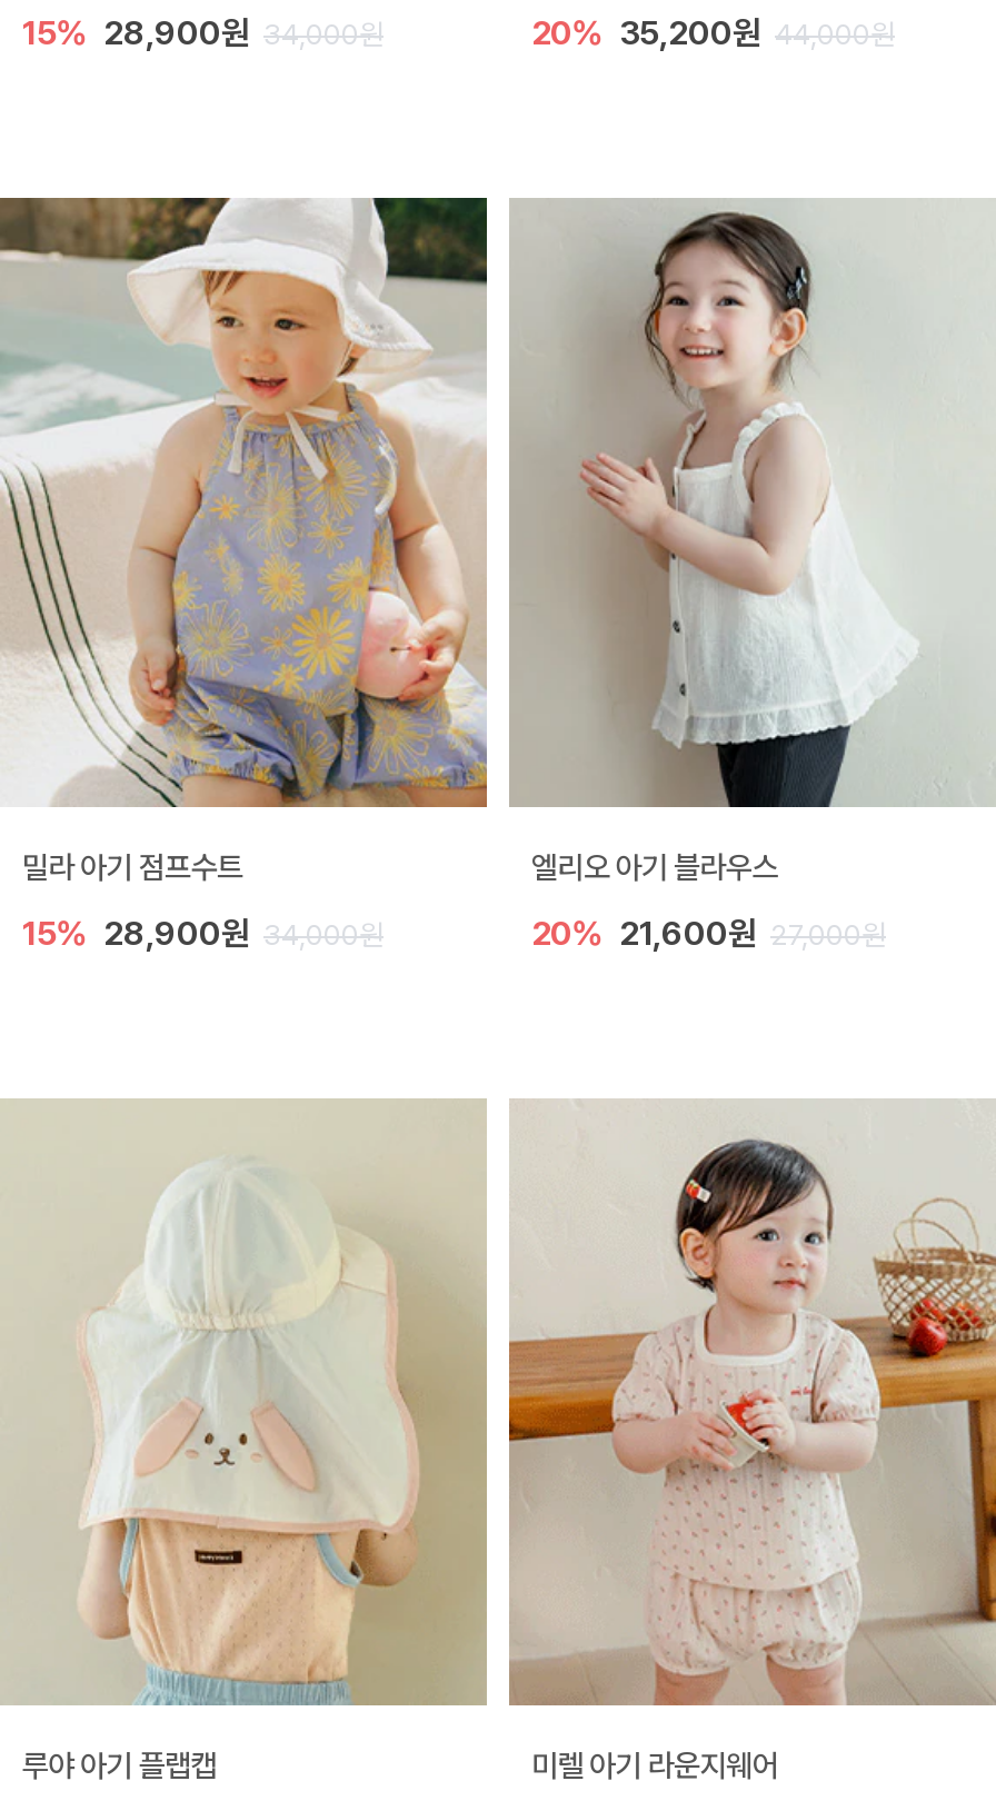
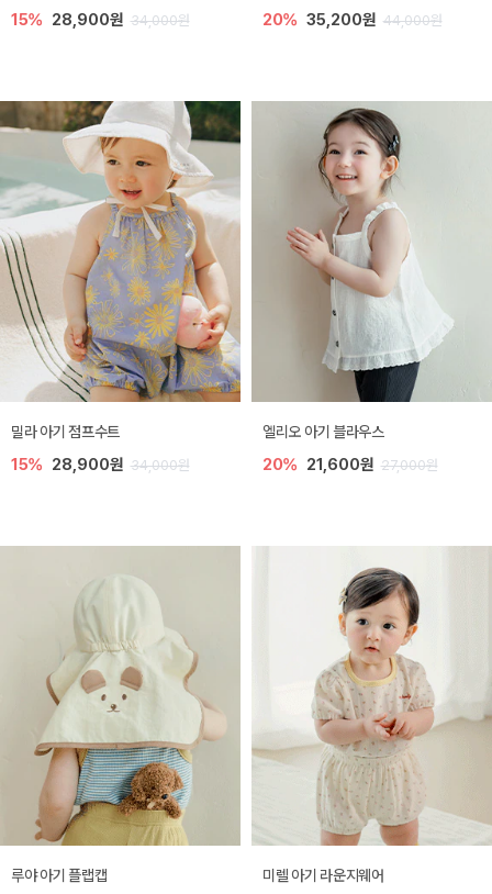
[507,1101,989,1705] [image] -> [251,548,489,845] [image]
[67,1174,485,1708] [image] -> [32,584,238,847] [image]

